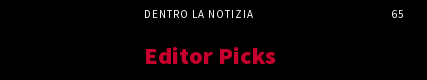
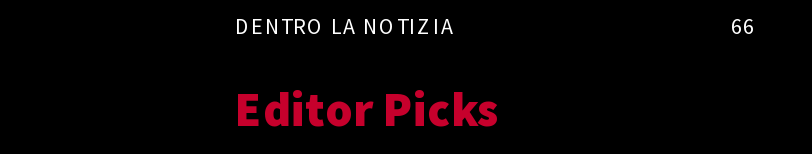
[392,7,404,21] 65 -> [731,12,755,40] 66

